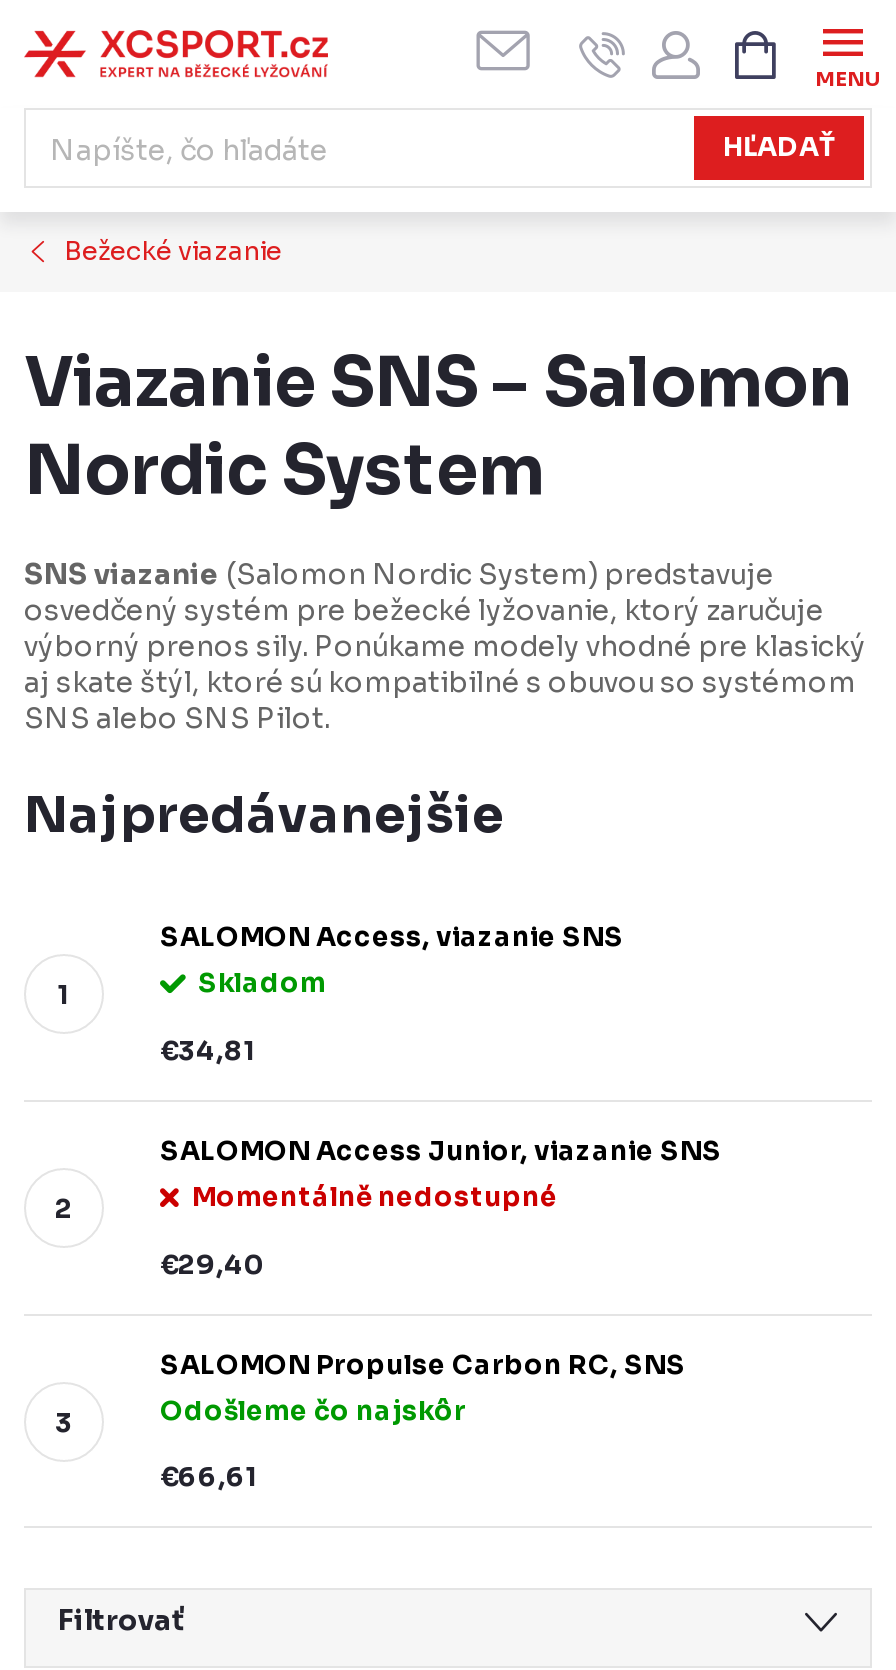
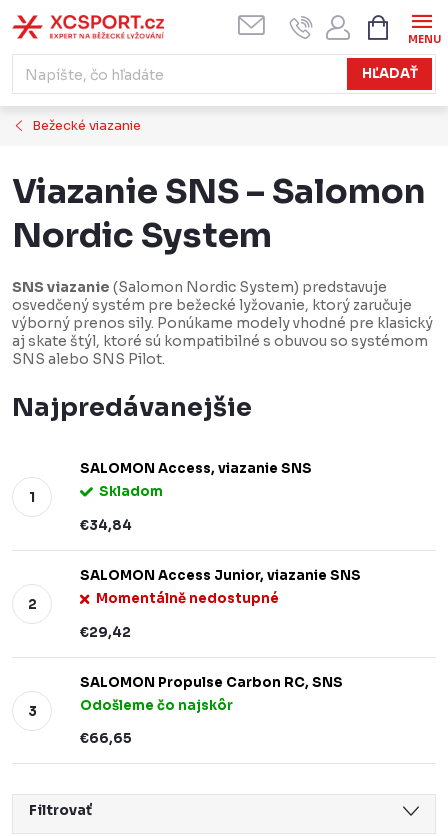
[160,1034,256,1068] €34,81 -> [80,517,132,534] €34,84
[160,1248,264,1282] €29,40 -> [80,624,131,641] €29,42
[160,1460,258,1494] €66,61 -> [80,730,132,747] €66,65

